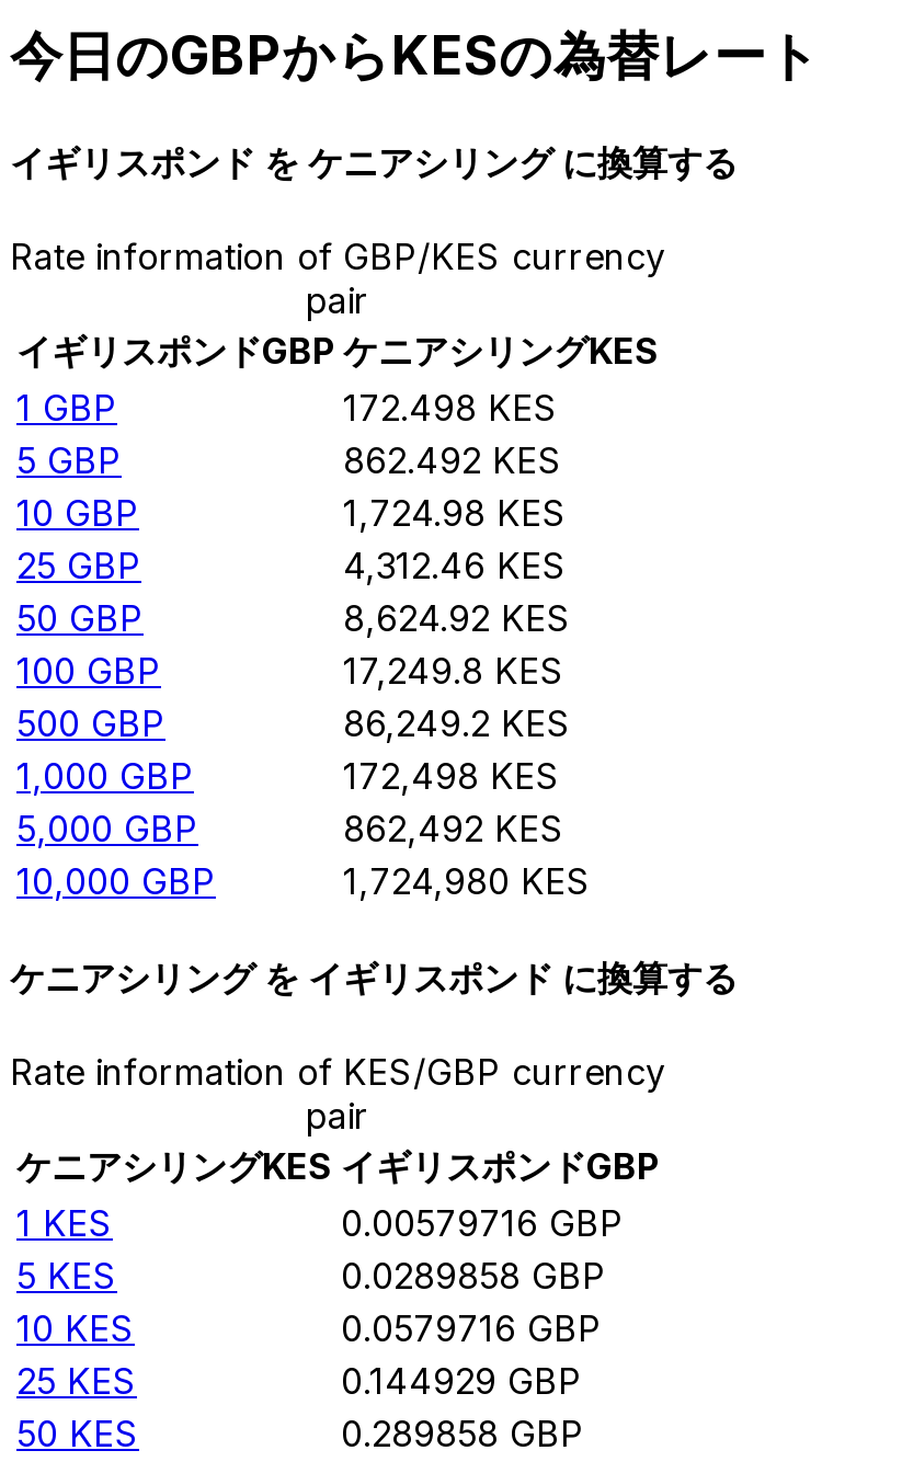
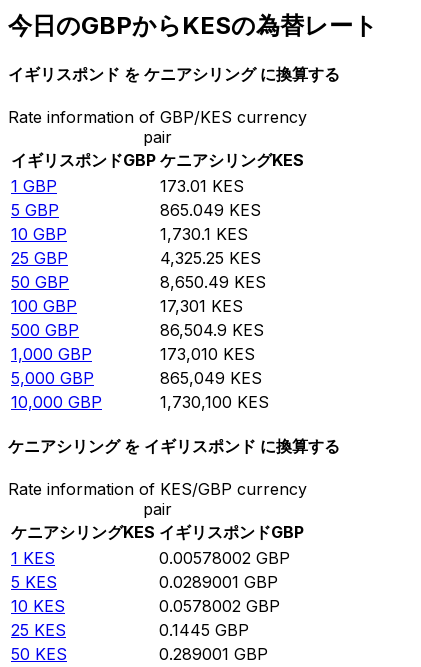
[343,385,558,429] 172.498 KES -> [160,176,244,196] 173.01 KES
[343,438,562,482] 862.492 KES -> [160,200,261,220] 865.049 KES
[343,491,567,534] 1,724.98 KES -> [160,224,248,244] 1,730.1 KES
[343,543,567,587] 4,312.46 KES -> [160,248,261,268] 4,325.25 KES
[343,596,571,640] 8,624.92 KES -> [160,272,266,292] 8,650.49 KES
[343,648,564,692] 17,249.8 KES -> [160,296,243,316] 17,301 KES
[343,701,571,745] 86,249.2 KES -> [160,320,264,340] 86,504.9 KES
[343,754,560,797] 172,498 KES -> [160,344,255,364] 173,010 KES
[343,806,564,850] 862,492 KES -> [160,368,262,388] 865,049 KES
[343,859,591,903] 1,724,980 KES -> [160,392,269,412] 1,730,100 KES
[341,1202,624,1246] 0.00579716 GBP -> [159,548,290,568] 0.00578002 GBP
[341,1254,606,1298] 0.0289858 GBP -> [159,572,278,592] 0.0289001 GBP
[341,1307,602,1351] 0.0579716 GBP -> [159,596,280,616] 0.0578002 GBP
[341,1360,582,1403] 0.144929 GBP -> [159,620,249,640] 0.1445 GBP
[341,1412,584,1456] 0.289858 GBP -> [159,644,268,664] 0.289001 GBP

